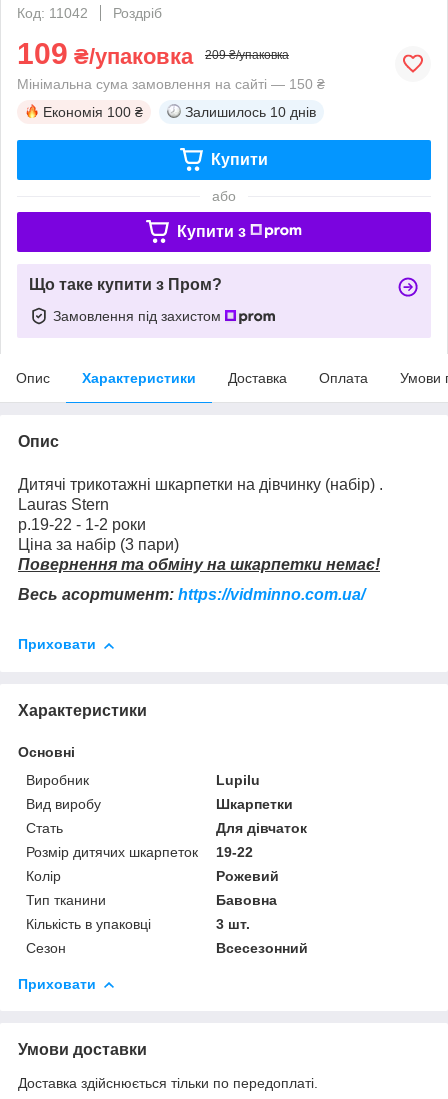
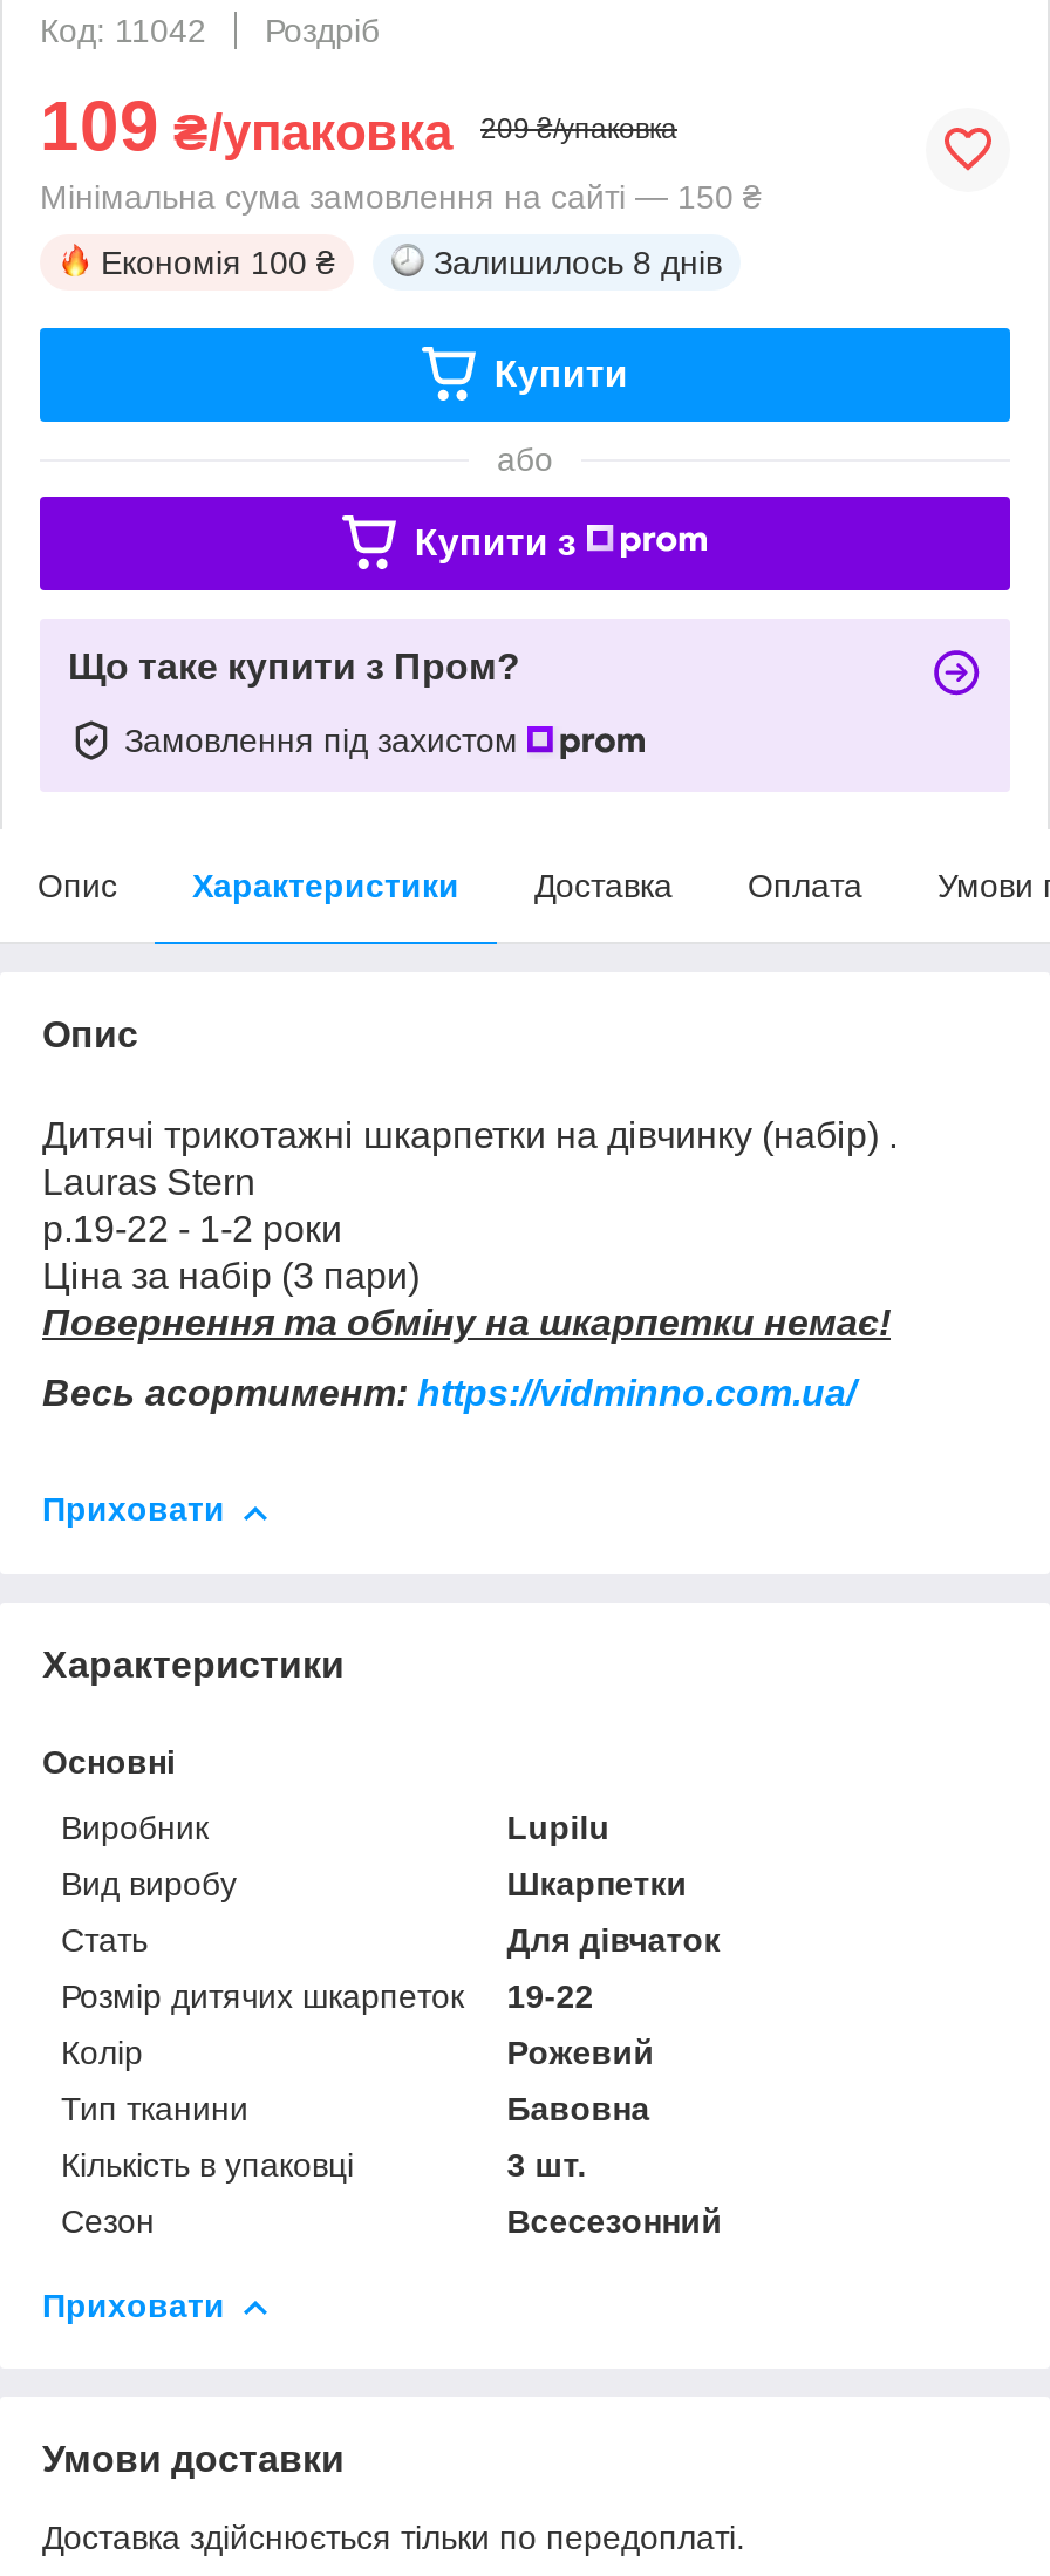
[185,104,316,120] Залишилось 10 днів -> [434,243,722,281] Залишилось 8 днів

